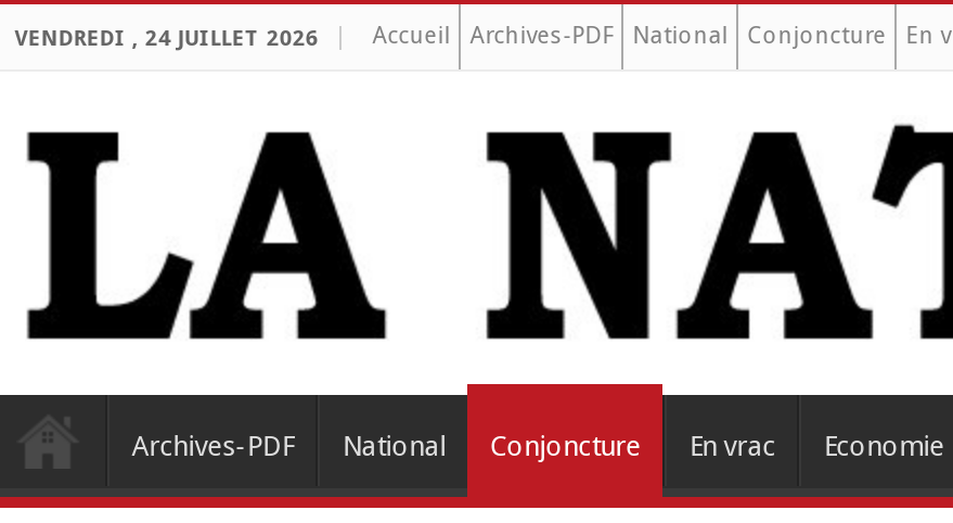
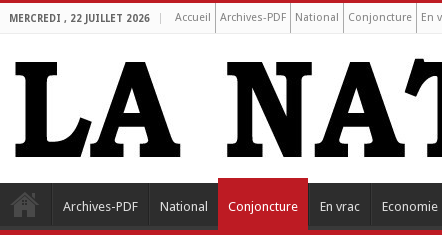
[15,26,318,50] VENDREDI , 24 JUILLET 2026 -> [9,13,150,24] MERCREDI , 22 JUILLET 2026

